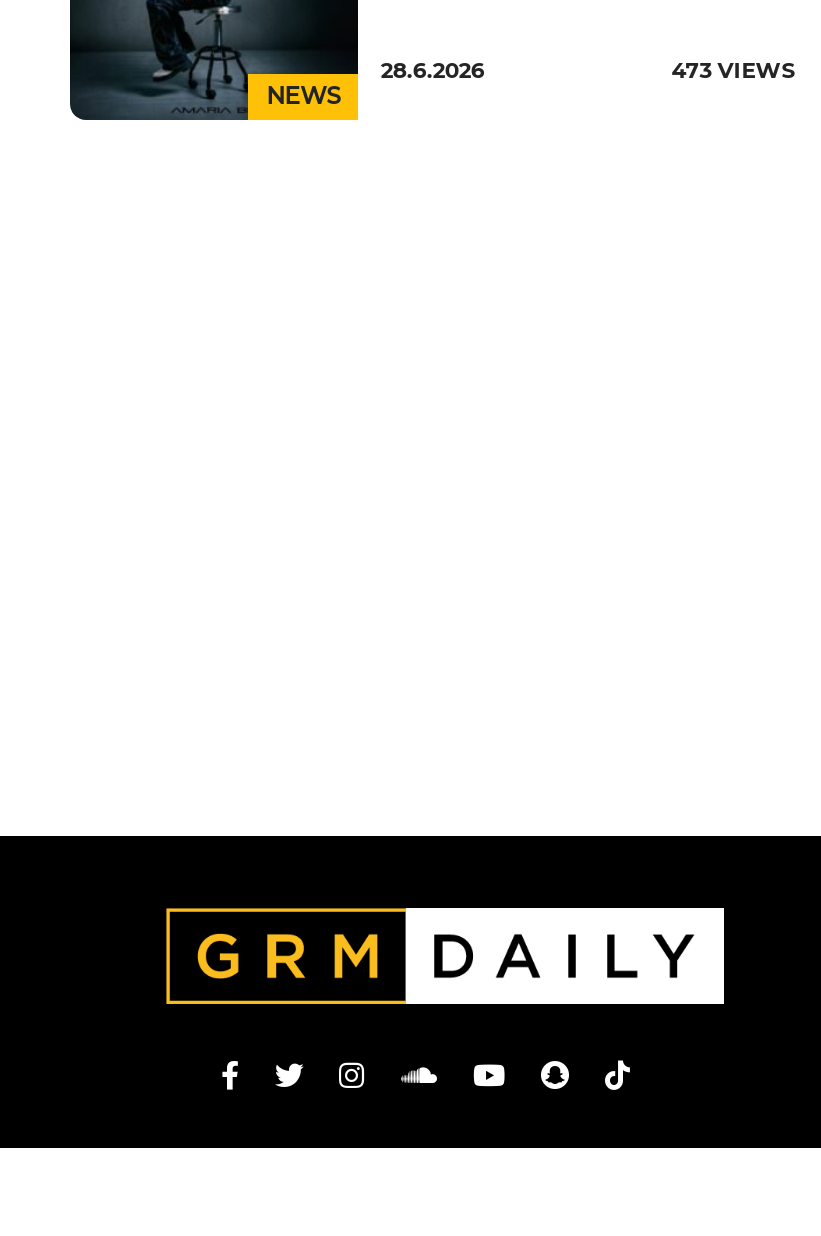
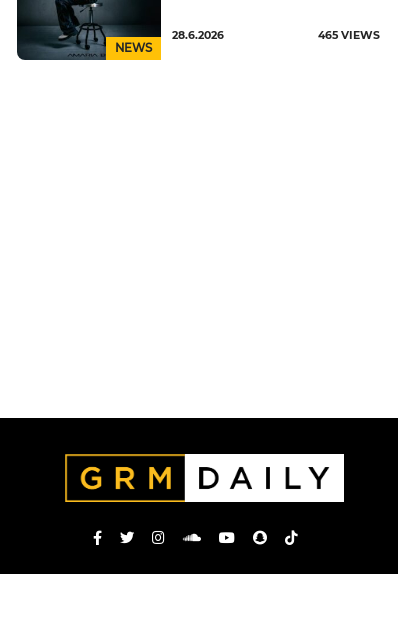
[672,57,796,83] 473 VIEWS -> [318,29,380,42] 465 VIEWS

